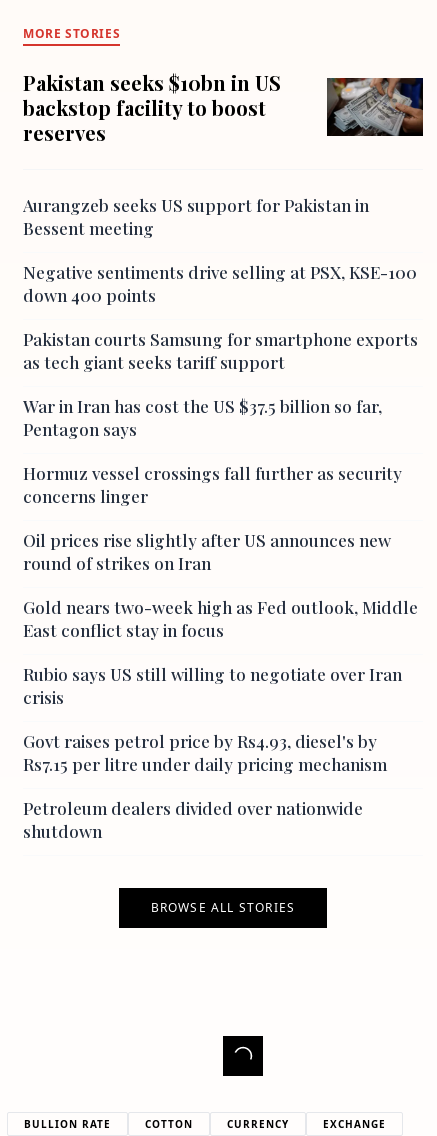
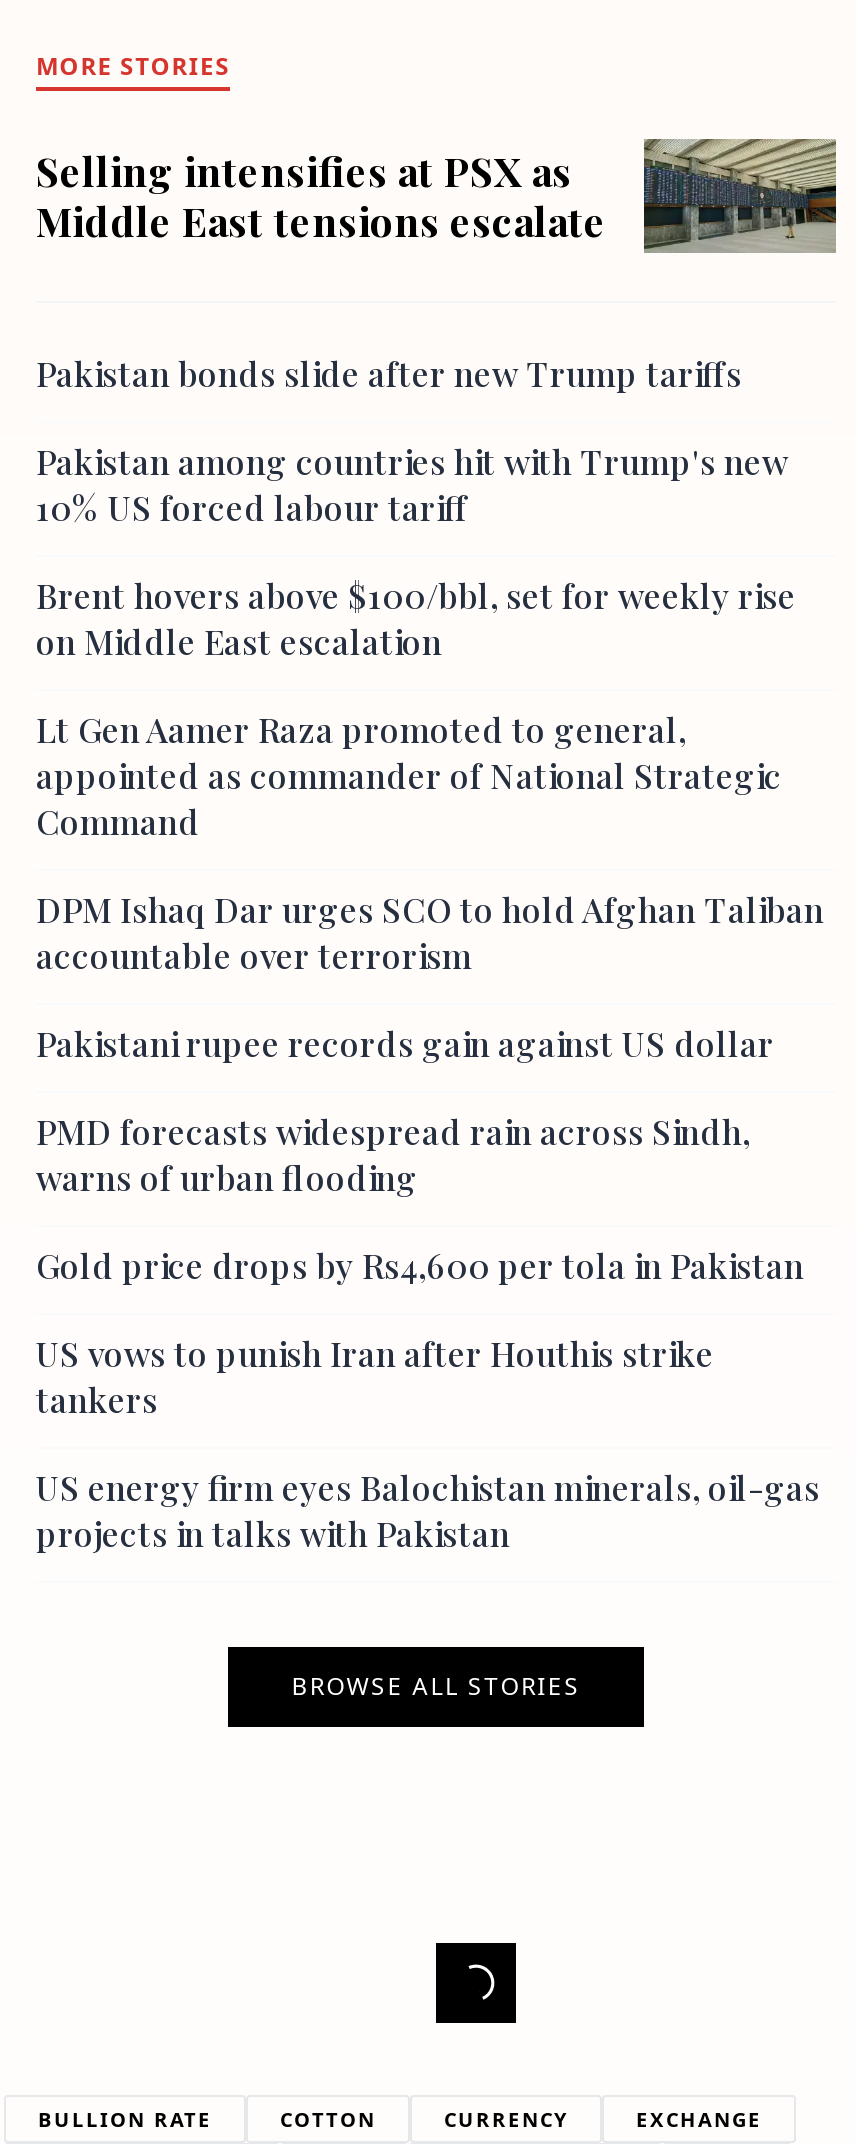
[23,69,281,146] Pakistan seeks $10bn in US | backstop facility to boost | reserves -> [36,144,606,248] Selling intensifies at PSX as | Middle East tensions escalate
[326,77,424,137] [image] -> [642,137,836,253] [image]
[23,194,369,239] Aurangzeb seeks US support for Pakistan in | Bessent meeting -> [36,351,742,395] Pakistan bonds slide after new Trump tariffs
[23,261,417,306] Negative sentiments drive selling at PSX, KSE-100 | down 400 points -> [36,439,788,529] Pakistan among countries hit with Trump's new | 10% US forced labour tariff
[23,328,418,373] Pakistan courts Samsung for smartphone exports | as tech giant seeks tariff support -> [36,573,796,663] Brent hovers above $100/bbl, set for weekly rise | on Middle East escalation
[23,395,382,440] War in Iran has cost the US $37.5 billion so far, | Pentagon says -> [36,707,782,843] Lt Gen Aamer Raza promoted to general, | appointed as commander of National Strategic | Command
[23,462,402,507] Hormuz vessel crossings fall further as security | concerns linger -> [36,887,824,977] DPM Ishaq Dar urges SCO to hold Afghan Taliban | accountable over terrorism
[23,529,391,574] Oil prices rise slightly after US announces new | round of strikes on Iran -> [36,1021,774,1065] Pakistani rupee records gain against US dollar
[23,596,418,641] Gold nears two-week high as Fed outlook, Middle | East conflict stay in focus -> [36,1109,750,1199] PMD forecasts widespread rain across Sindh, | warns of urban flooding
[23,663,402,708] Rubio says US still willing to negotiate over Iran | crisis -> [36,1243,804,1287] Gold price drops by Rs4,600 per tola in Pakistan
[23,730,387,775] Govt raises petrol price by Rs4.93, diesel's by | Rs7.15 per litre under daily pricing mechanism -> [36,1331,714,1421] US vows to punish Iran after Houthis strike | tankers
[23,797,363,842] Petroleum dealers divided over nationwide | shutdown -> [36,1465,820,1555] US energy firm eyes Balochistan minerals, oil-gas | projects in talks with Pakistan

